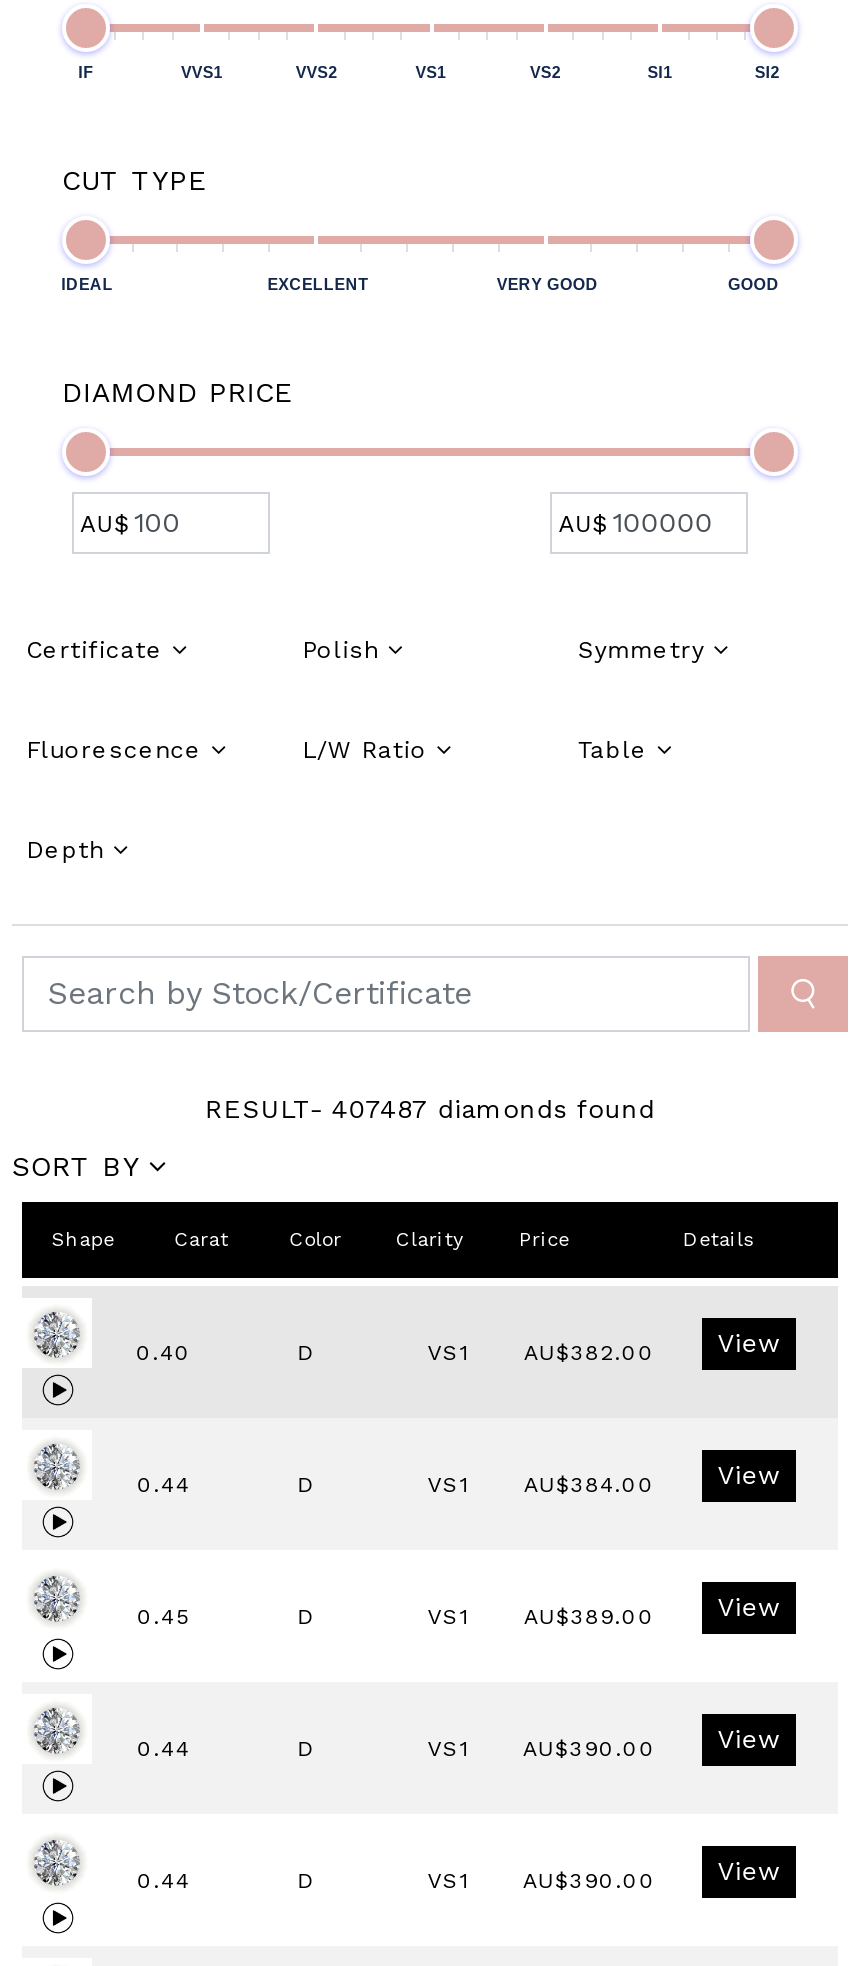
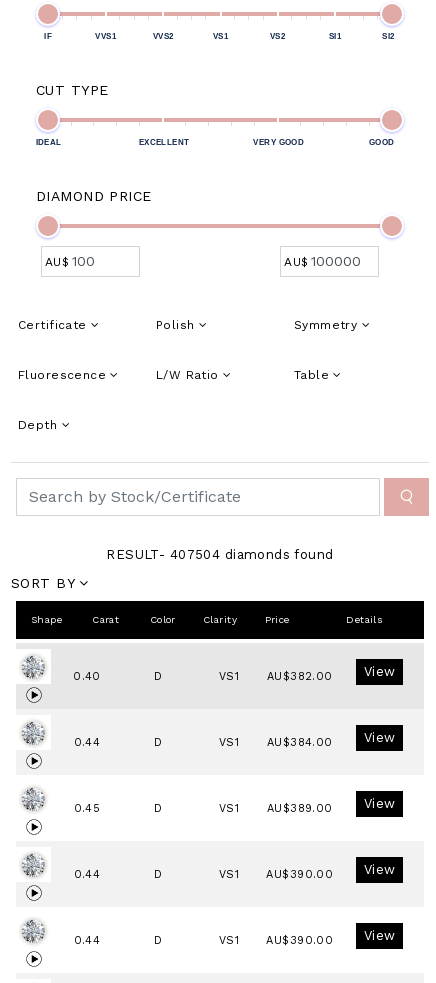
[205,1093,655,1123] RESULT- 407487 diamonds found -> [106,547,334,562] RESULT- 407504 diamonds found

